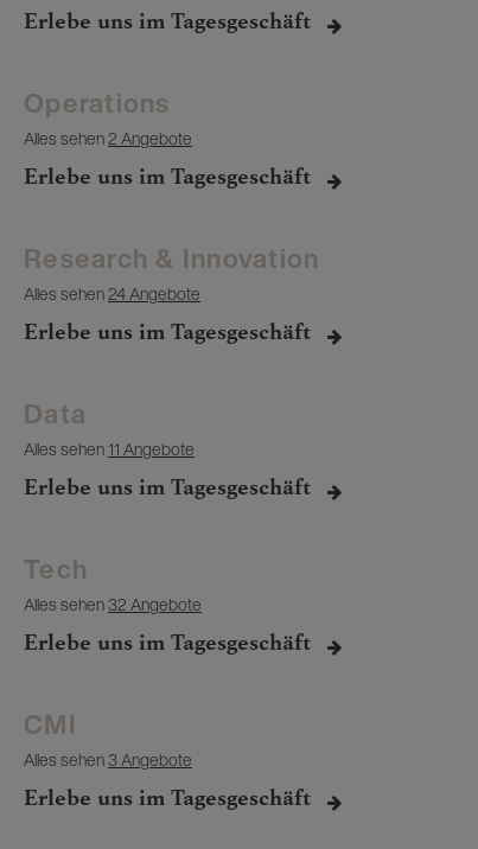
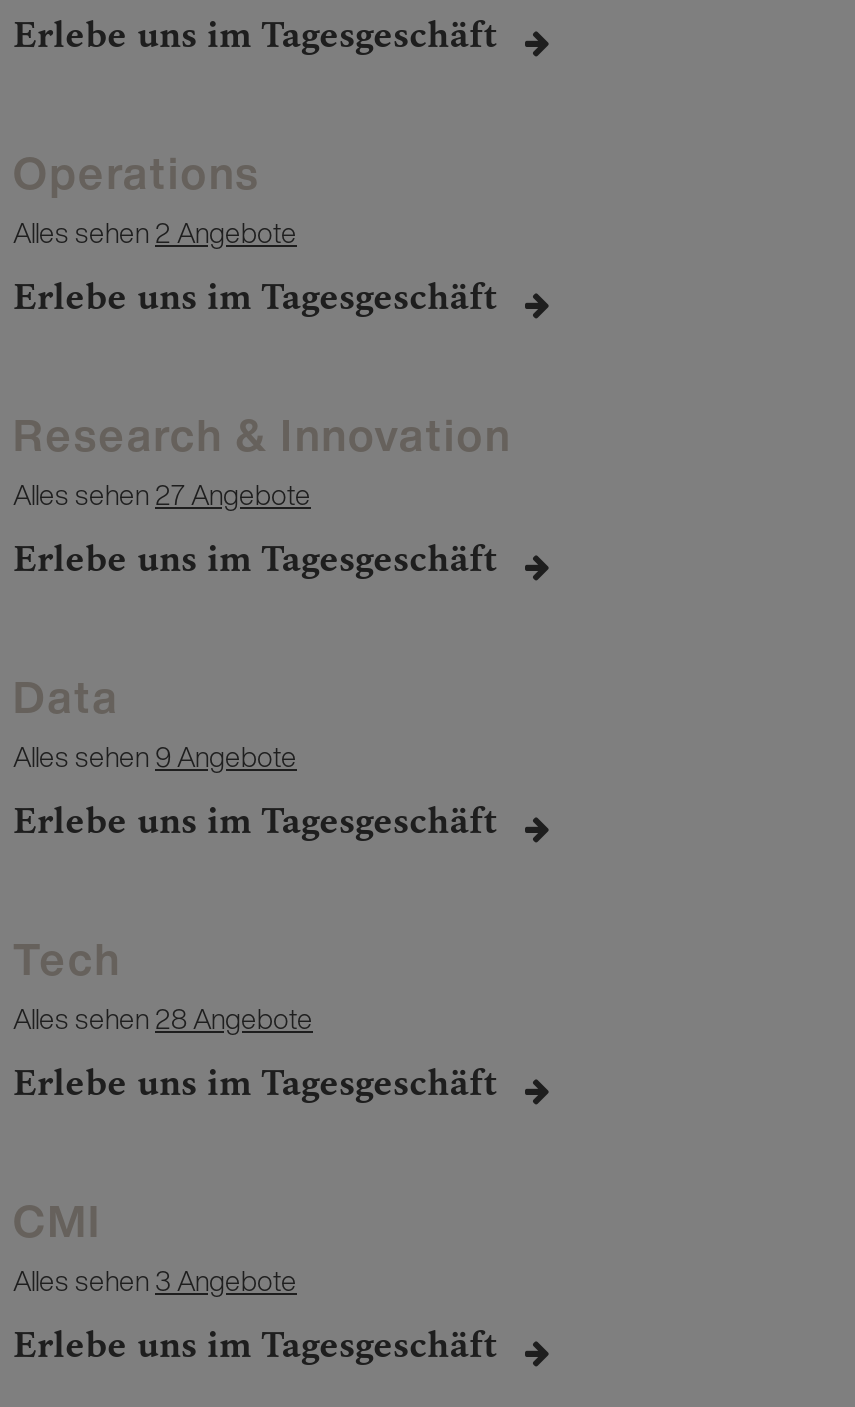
[24,281,200,306] Alles sehen 24 Angebote -> [13,473,311,515] Alles sehen 27 Angebote
[24,436,195,461] Alles sehen 11 Angebote -> [13,735,297,777] Alles sehen 9 Angebote
[24,592,202,617] Alles sehen 32 Angebote -> [13,997,313,1039] Alles sehen 28 Angebote

